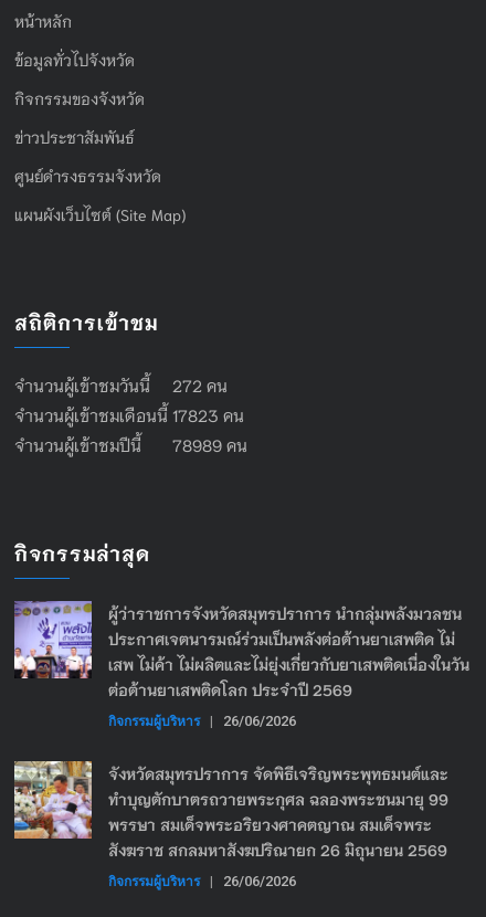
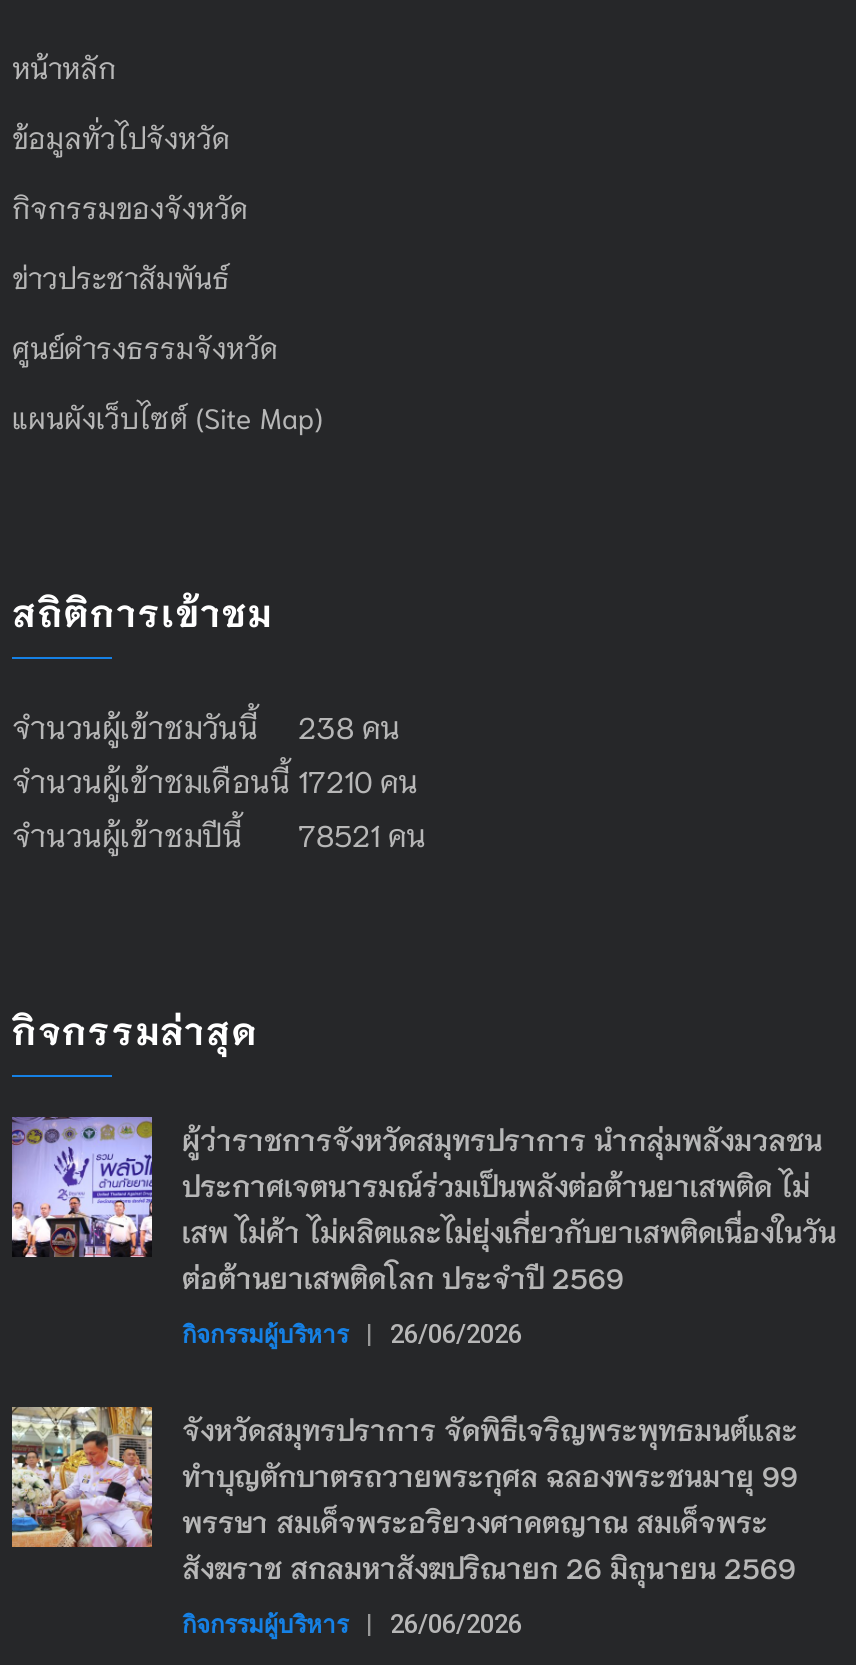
[14,373,228,395] จำนวนผู้เข้าชมวันนี้ 272 คน -> [12,704,400,744] จำนวนผู้เข้าชมวันนี้ 238 คน
[14,403,244,425] จำนวนผู้เข้าชมเดือนนี้ 17823 คน -> [12,758,418,798] จำนวนผู้เข้าชมเดือนนี้ 17210 คน
[14,433,247,455] จำนวนผู้เข้าชมปีนี้ 78989 คน -> [12,812,426,852] จำนวนผู้เข้าชมปีนี้ 78521 คน

